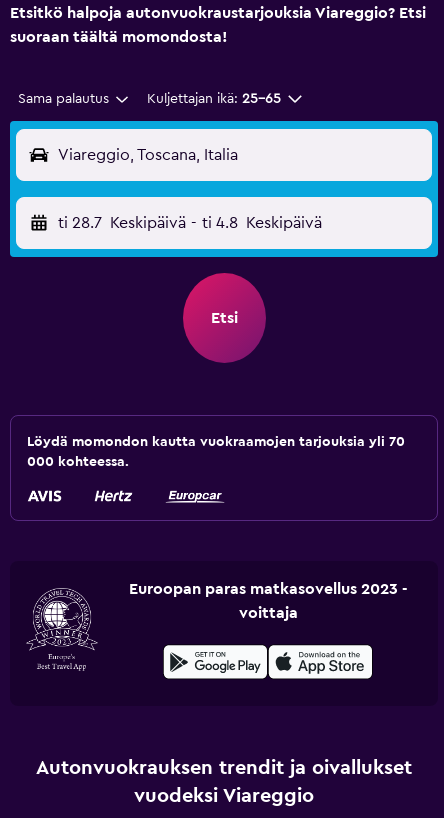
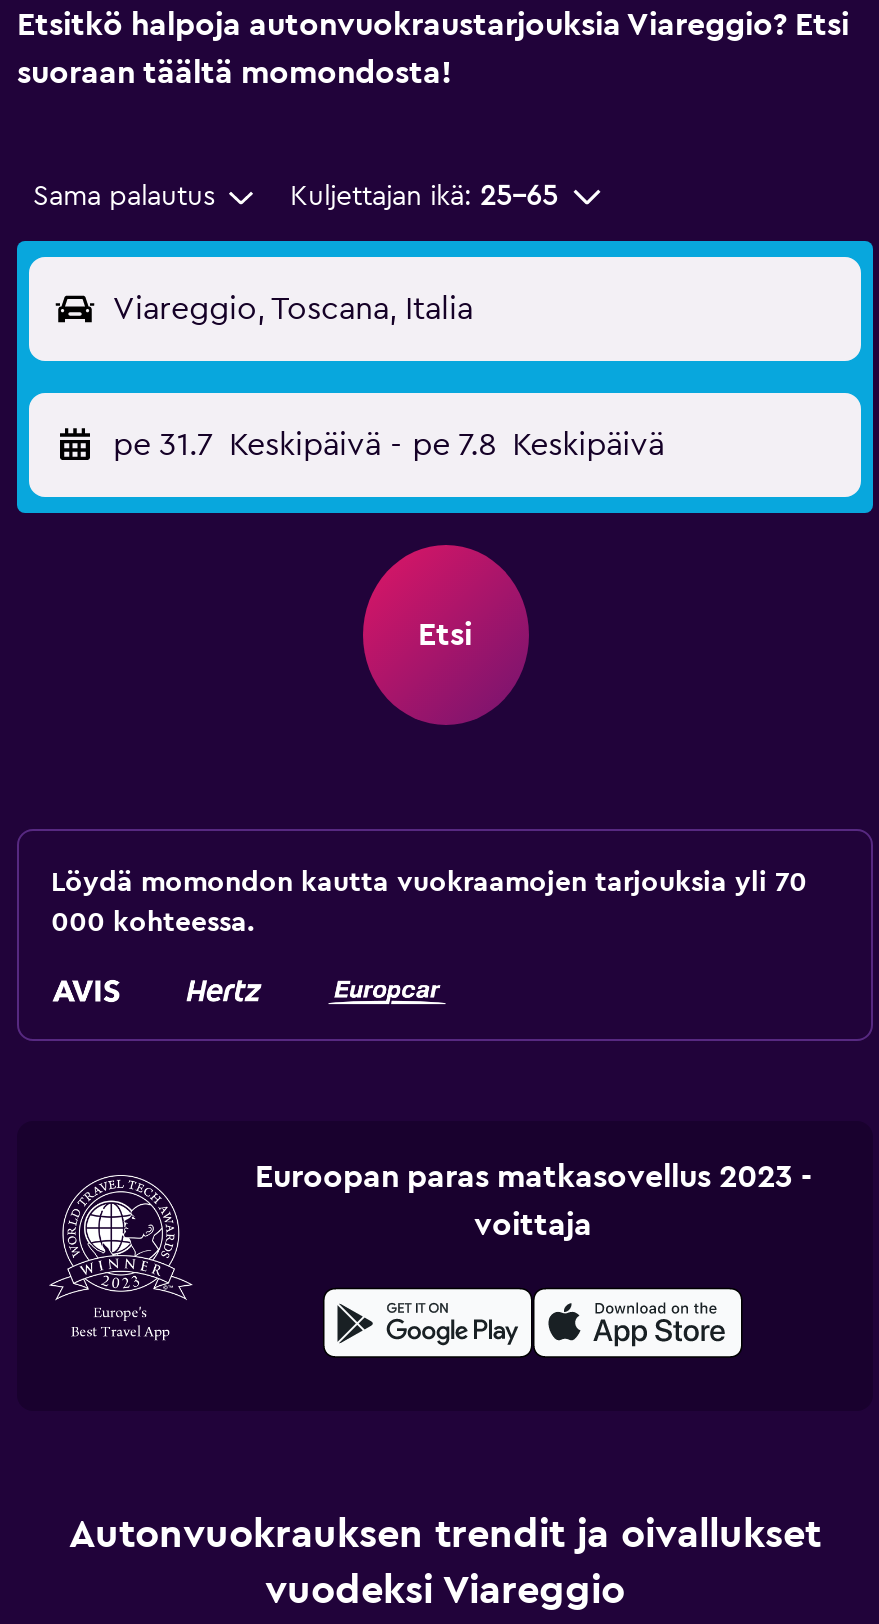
[58,215,322,231] ti 28.7 Keskipäivä - ti 4.8 Keskipäivä -> [113,429,664,461] pe 31.7 Keskipäivä - pe 7.8 Keskipäivä

